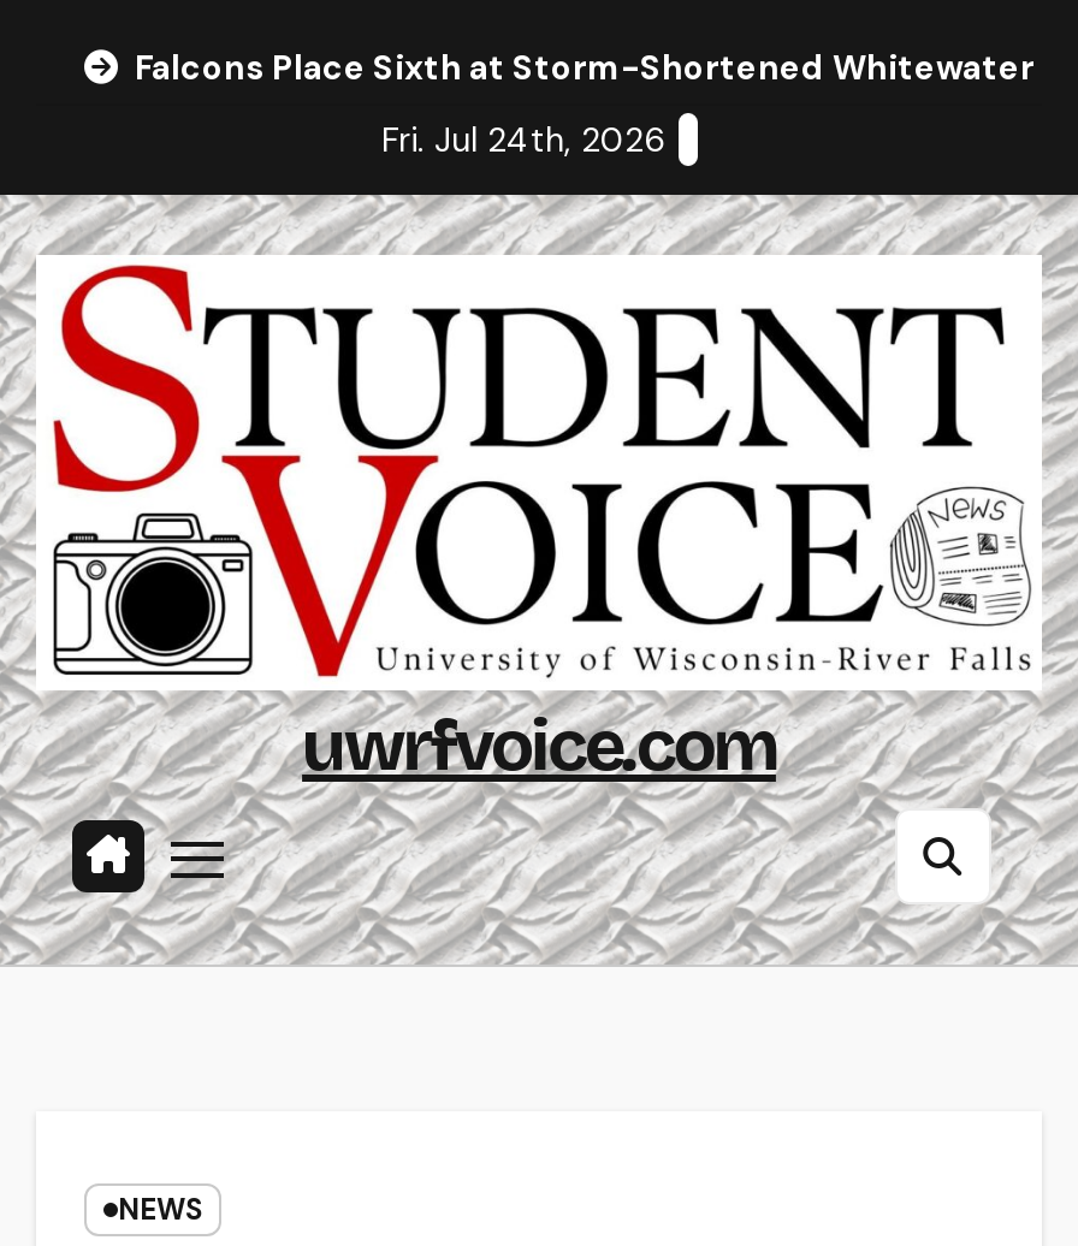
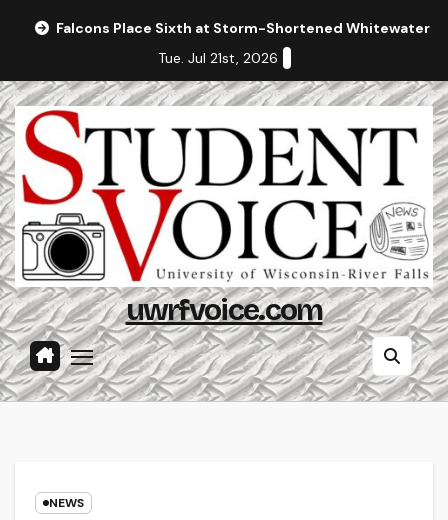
[381,118,665,161] Fri. Jul 24th, 2026 -> [157,49,277,67] Tue. Jul 21st, 2026

